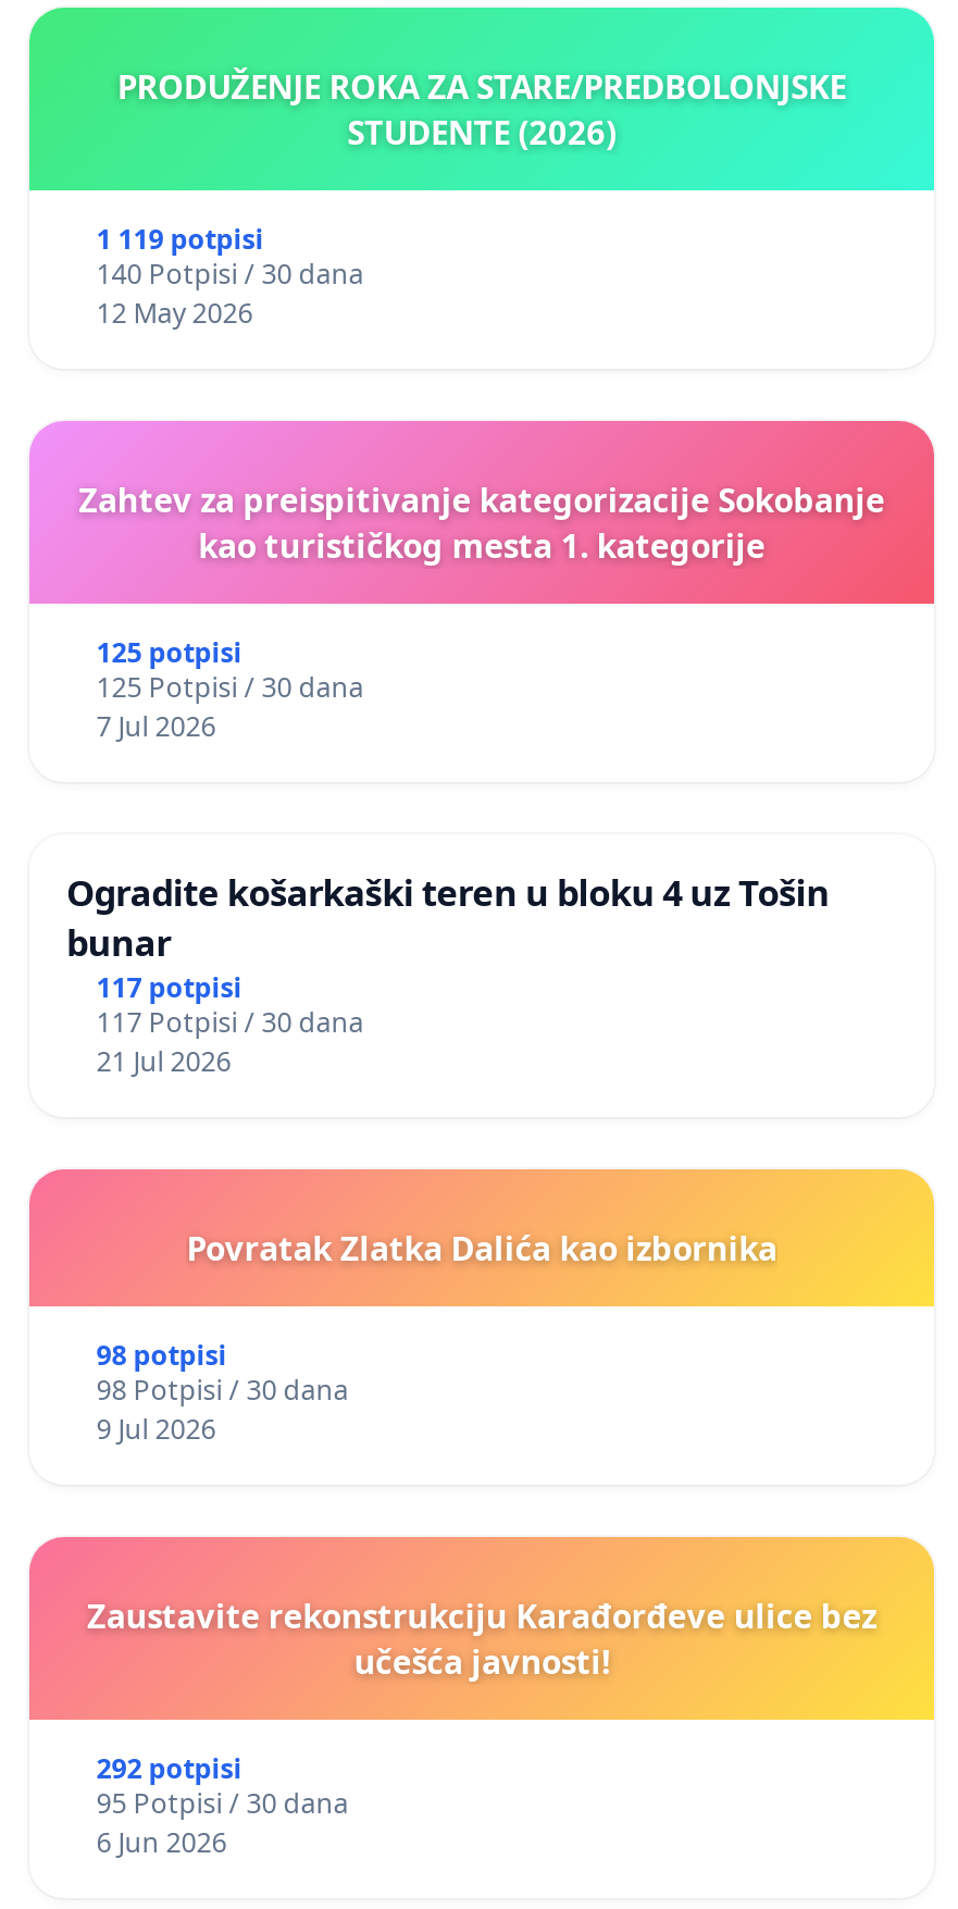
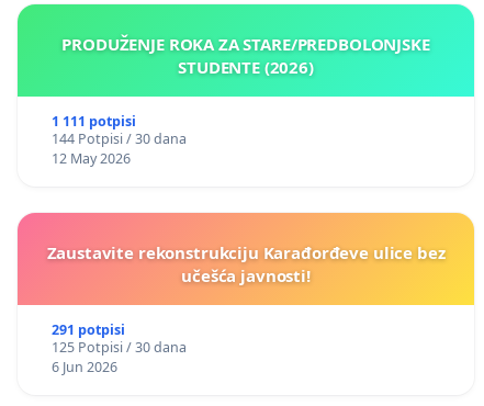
[96,221,264,258] 1 119 potpisi -> [51,112,136,131] 1 111 potpisi
[96,256,364,293] 140 Potpisi / 30 dana -> [51,129,186,148] 144 Potpisi / 30 dana
[27,419,936,1080] [image] | Zahtev za preispitivanje kategorizacije Sokobanje | kao turističkog mesta 1. kategorije | 125 potpisi | 125 Potpisi / 30 dana | 7 Jul 2026 | Ogradite košarkaški teren u bloku 4 uz Tošin | bunar | 117 potpisi | 117 Potpisi / 30 dana | 21 Jul 2026 -> none
[96,1225,777,1447] Povratak Zlatka Dalića kao izbornika | 98 potpisi | 98 Potpisi / 30 dana | 9 Jul 2026 -> none
[96,1750,242,1787] 292 potpisi -> [51,320,125,339] 291 potpisi
[96,1785,349,1822] 95 Potpisi / 30 dana -> [51,338,186,357] 125 Potpisi / 30 dana

